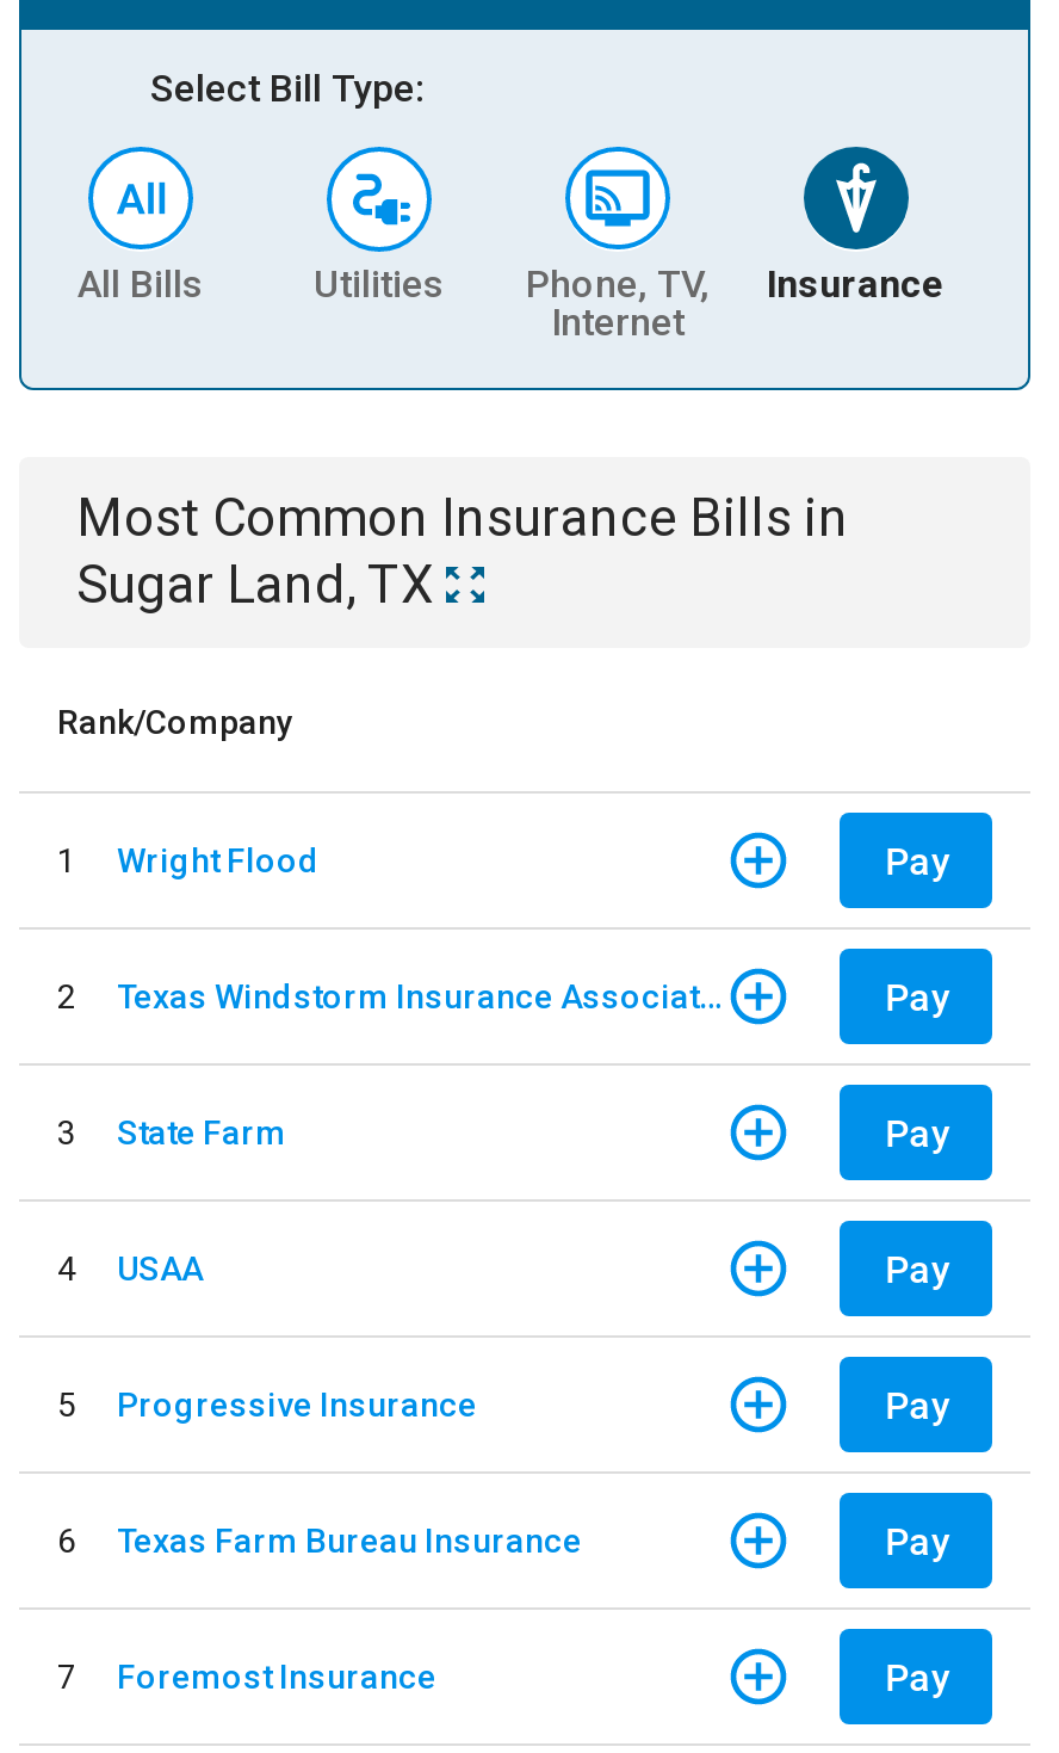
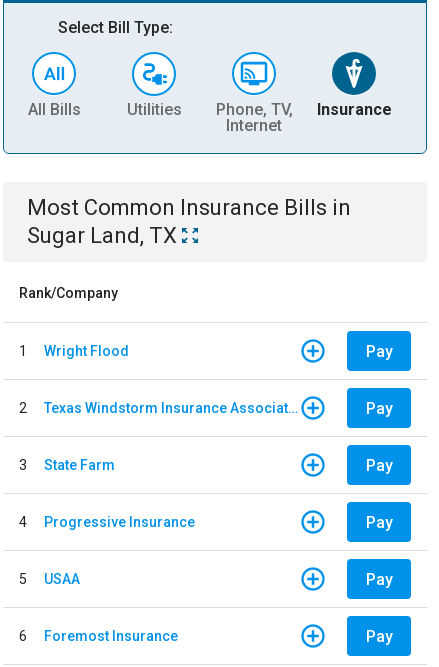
[57,1246,950,1422] USAA | Pay | 5 -> none
[57,1520,582,1558] 6 | Texas Farm Bureau Insurance -> [19,570,80,586] 5 | USAA
[57,1656,436,1695] 7 Foremost Insurance -> [19,627,178,643] 6 Foremost Insurance

